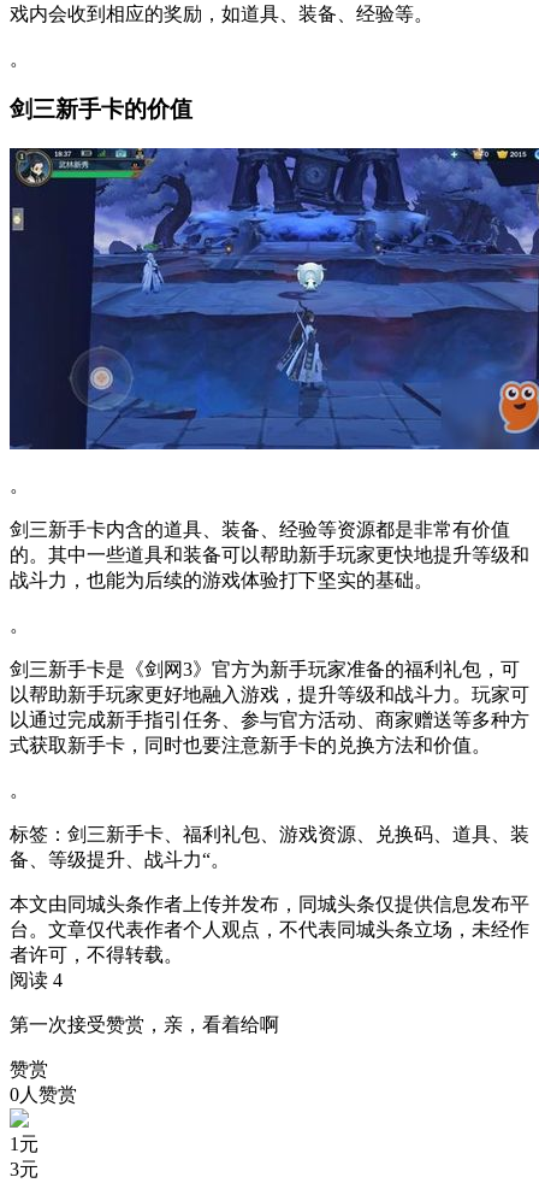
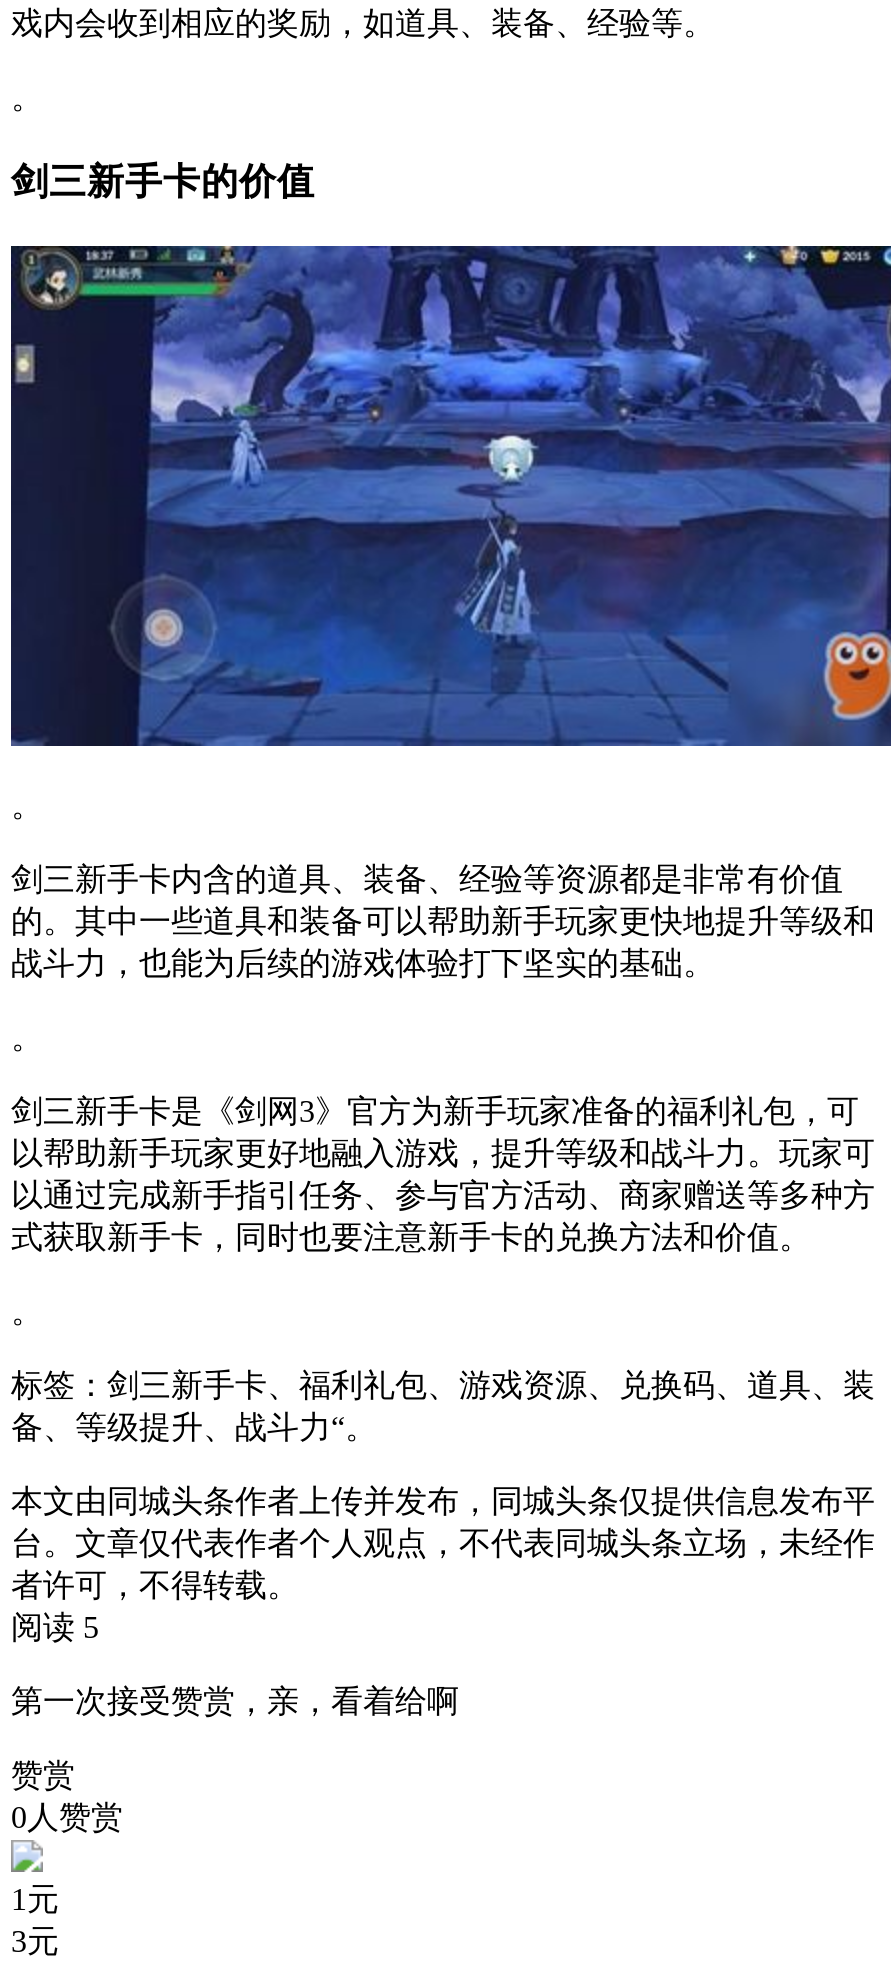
[10,970,63,990] 阅读 4 -> [11,1610,99,1644] 阅读 5

